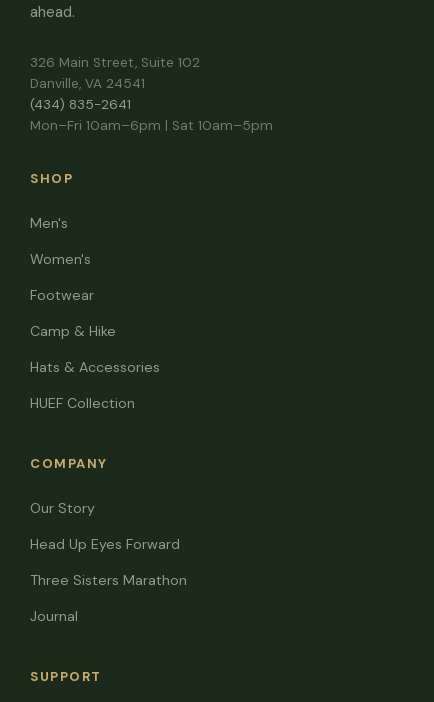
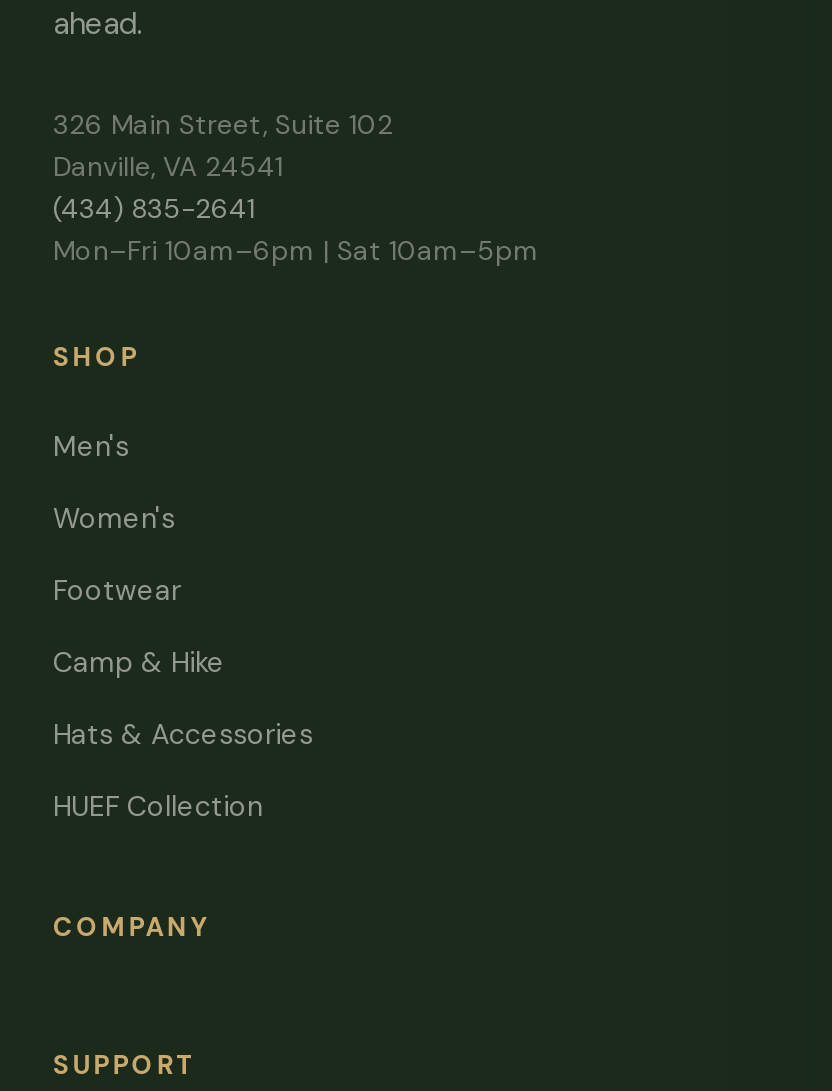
[30,499,187,625] Our Story | Head Up Eyes Forward | Three Sisters Marathon | Journal -> none

